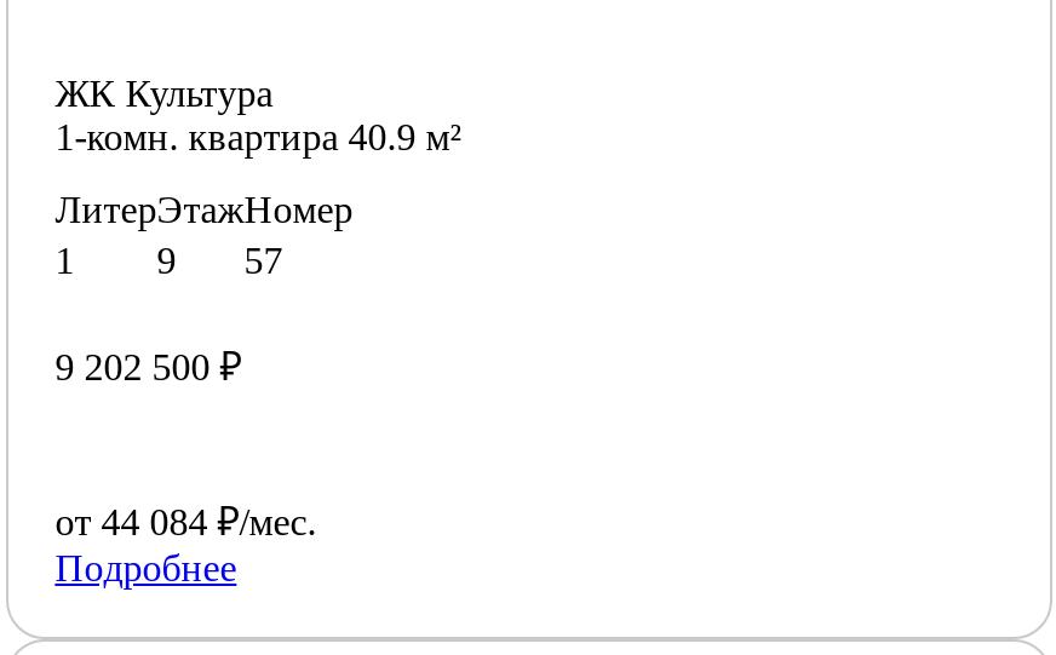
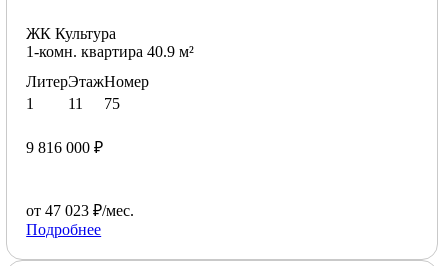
[157,240,176,281] 9 -> [68,95,83,112] 11
[244,240,283,281] 57 -> [104,95,120,112] 75
[55,347,241,388] 9 202 500 ₽ -> [26,139,103,156] 9 816 000 ₽
[55,501,317,542] от 44 084 ₽/мес. -> [26,202,134,219] от 47 023 ₽/мес.

